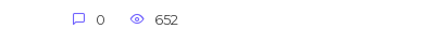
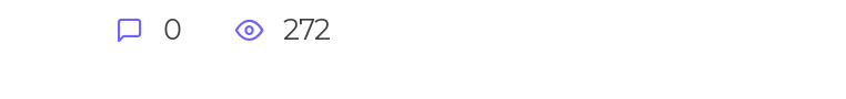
[154,11,178,28] 652 -> [283,13,330,46] 272

